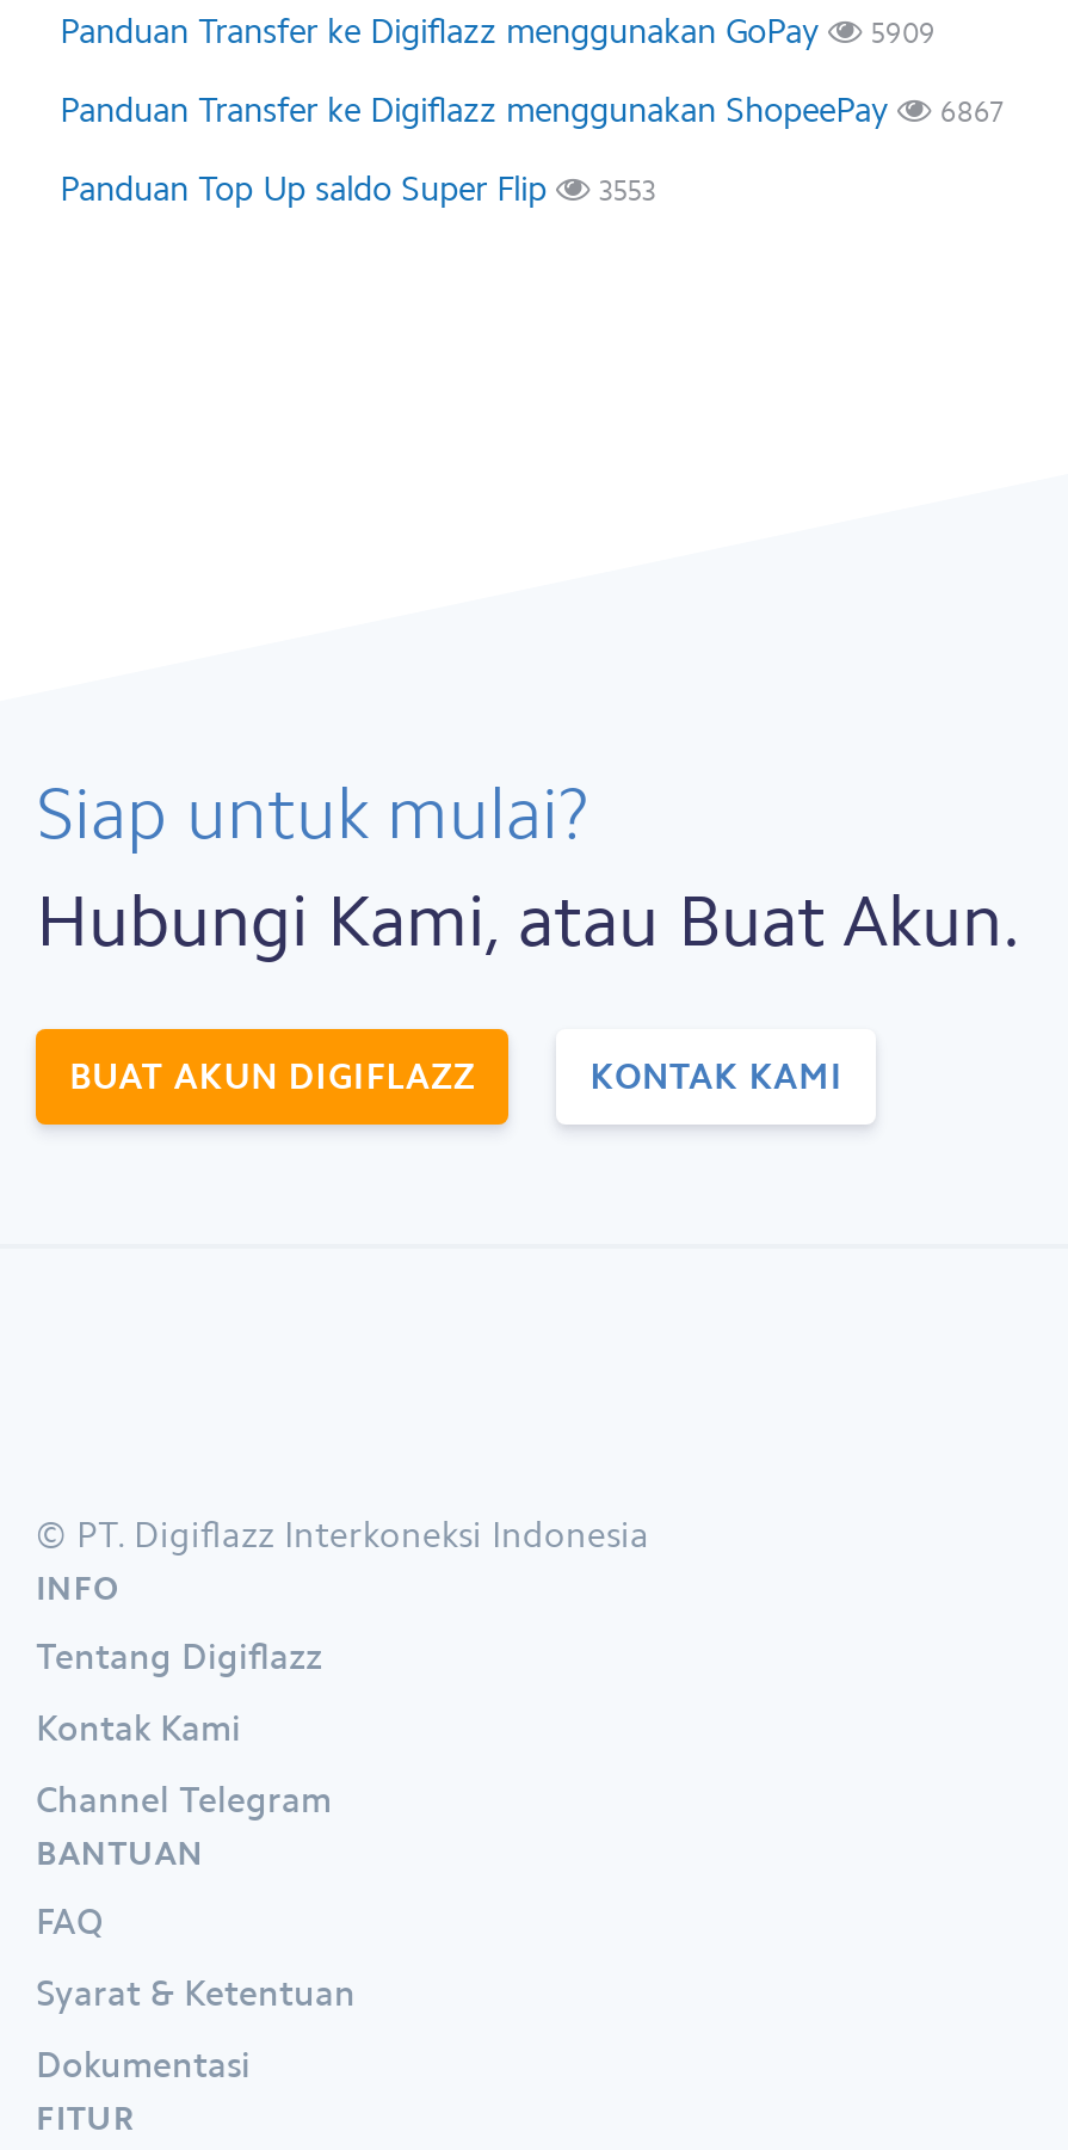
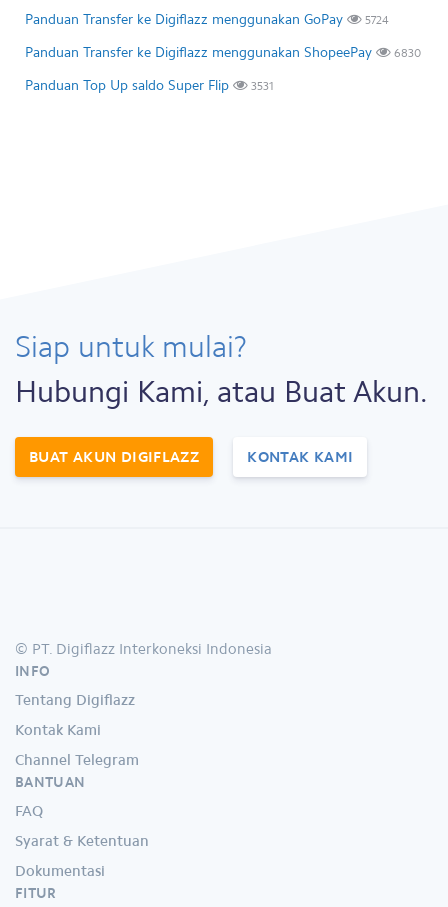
[60,12,936,52] Panduan Transfer ke Digiflazz menggunakan GoPay 5909 -> [25,11,389,28] Panduan Transfer ke Digiflazz menggunakan GoPay 5724
[60,90,1002,131] Panduan Transfer ke Digiflazz menggunakan ShopeePay 6867 -> [25,44,421,61] Panduan Transfer ke Digiflazz menggunakan ShopeePay 6830
[60,169,656,210] Panduan Top Up saldo Super Flip 3553 -> [25,77,274,94] Panduan Top Up saldo Super Flip 3531

